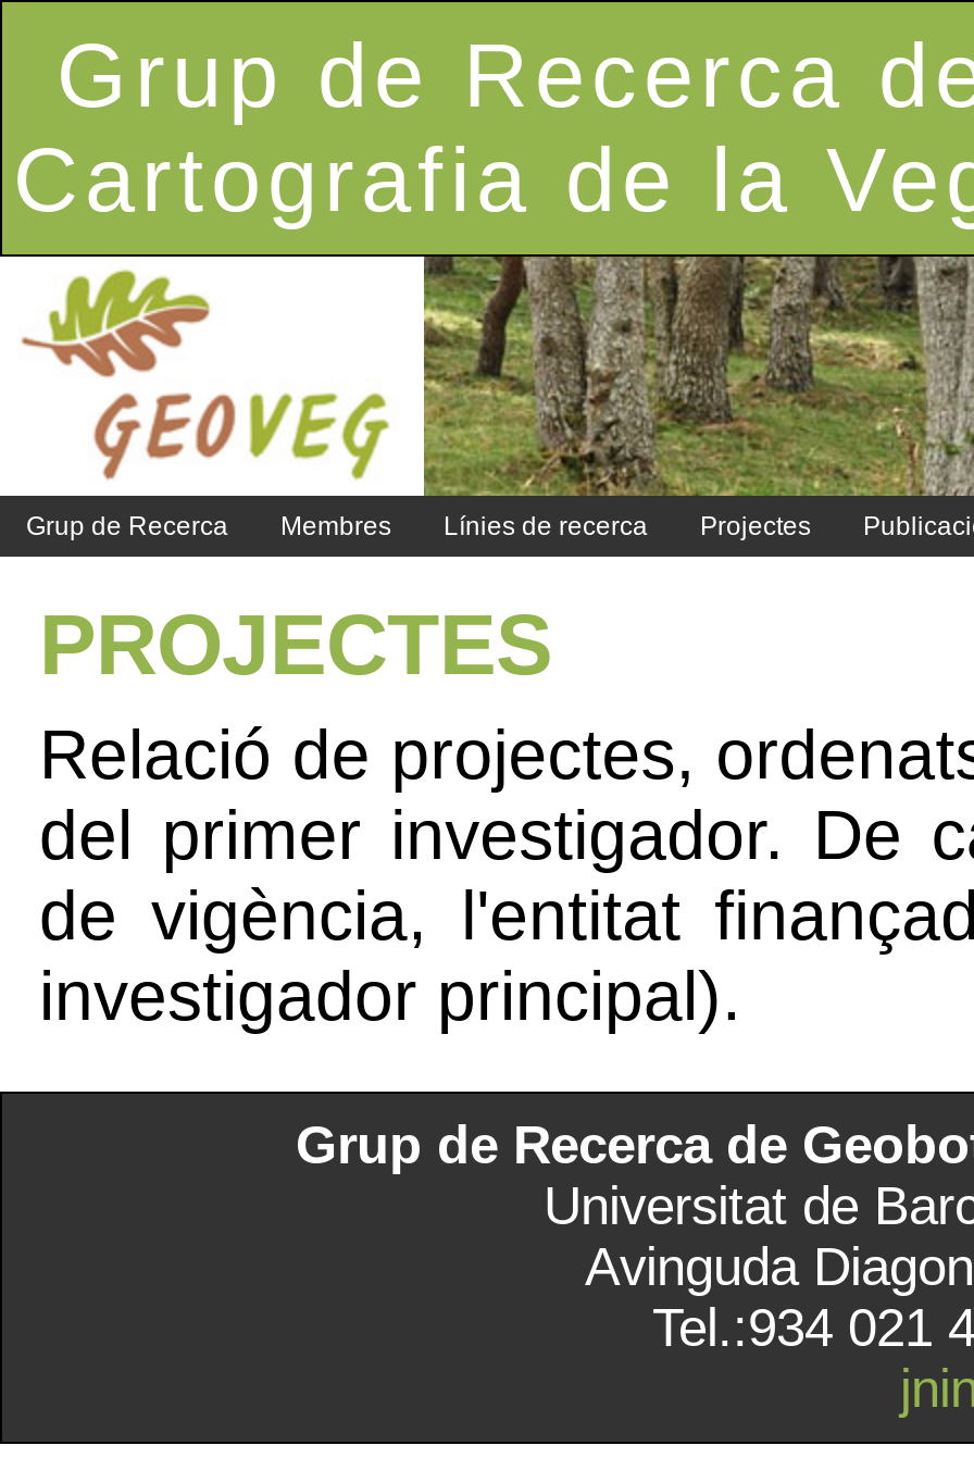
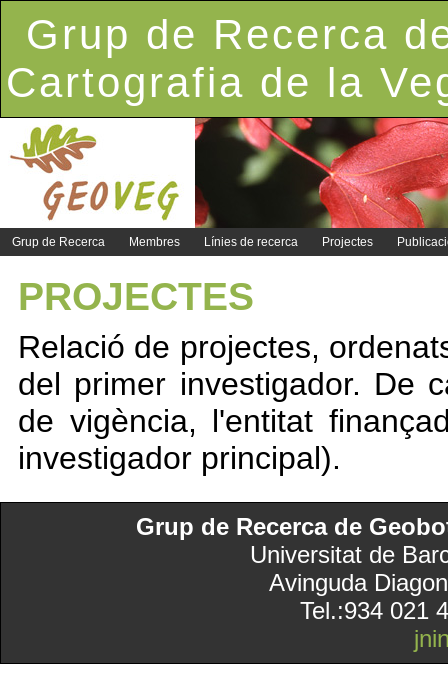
[422,254,967,498] [image] -> [194,117,445,229] [image]

